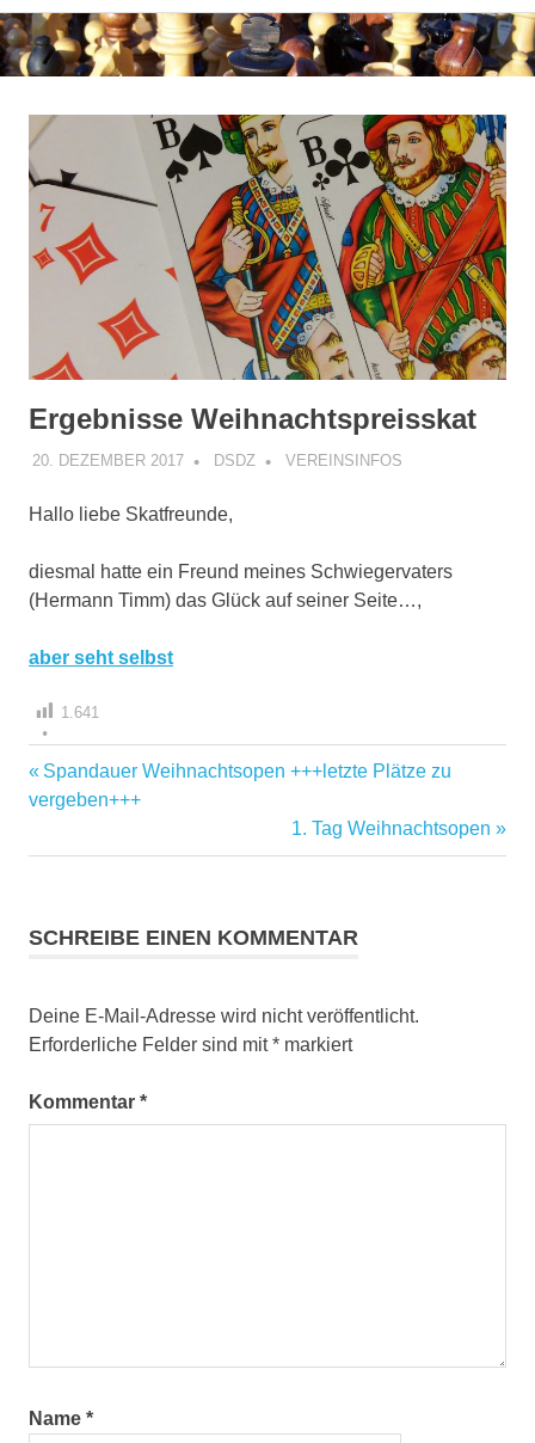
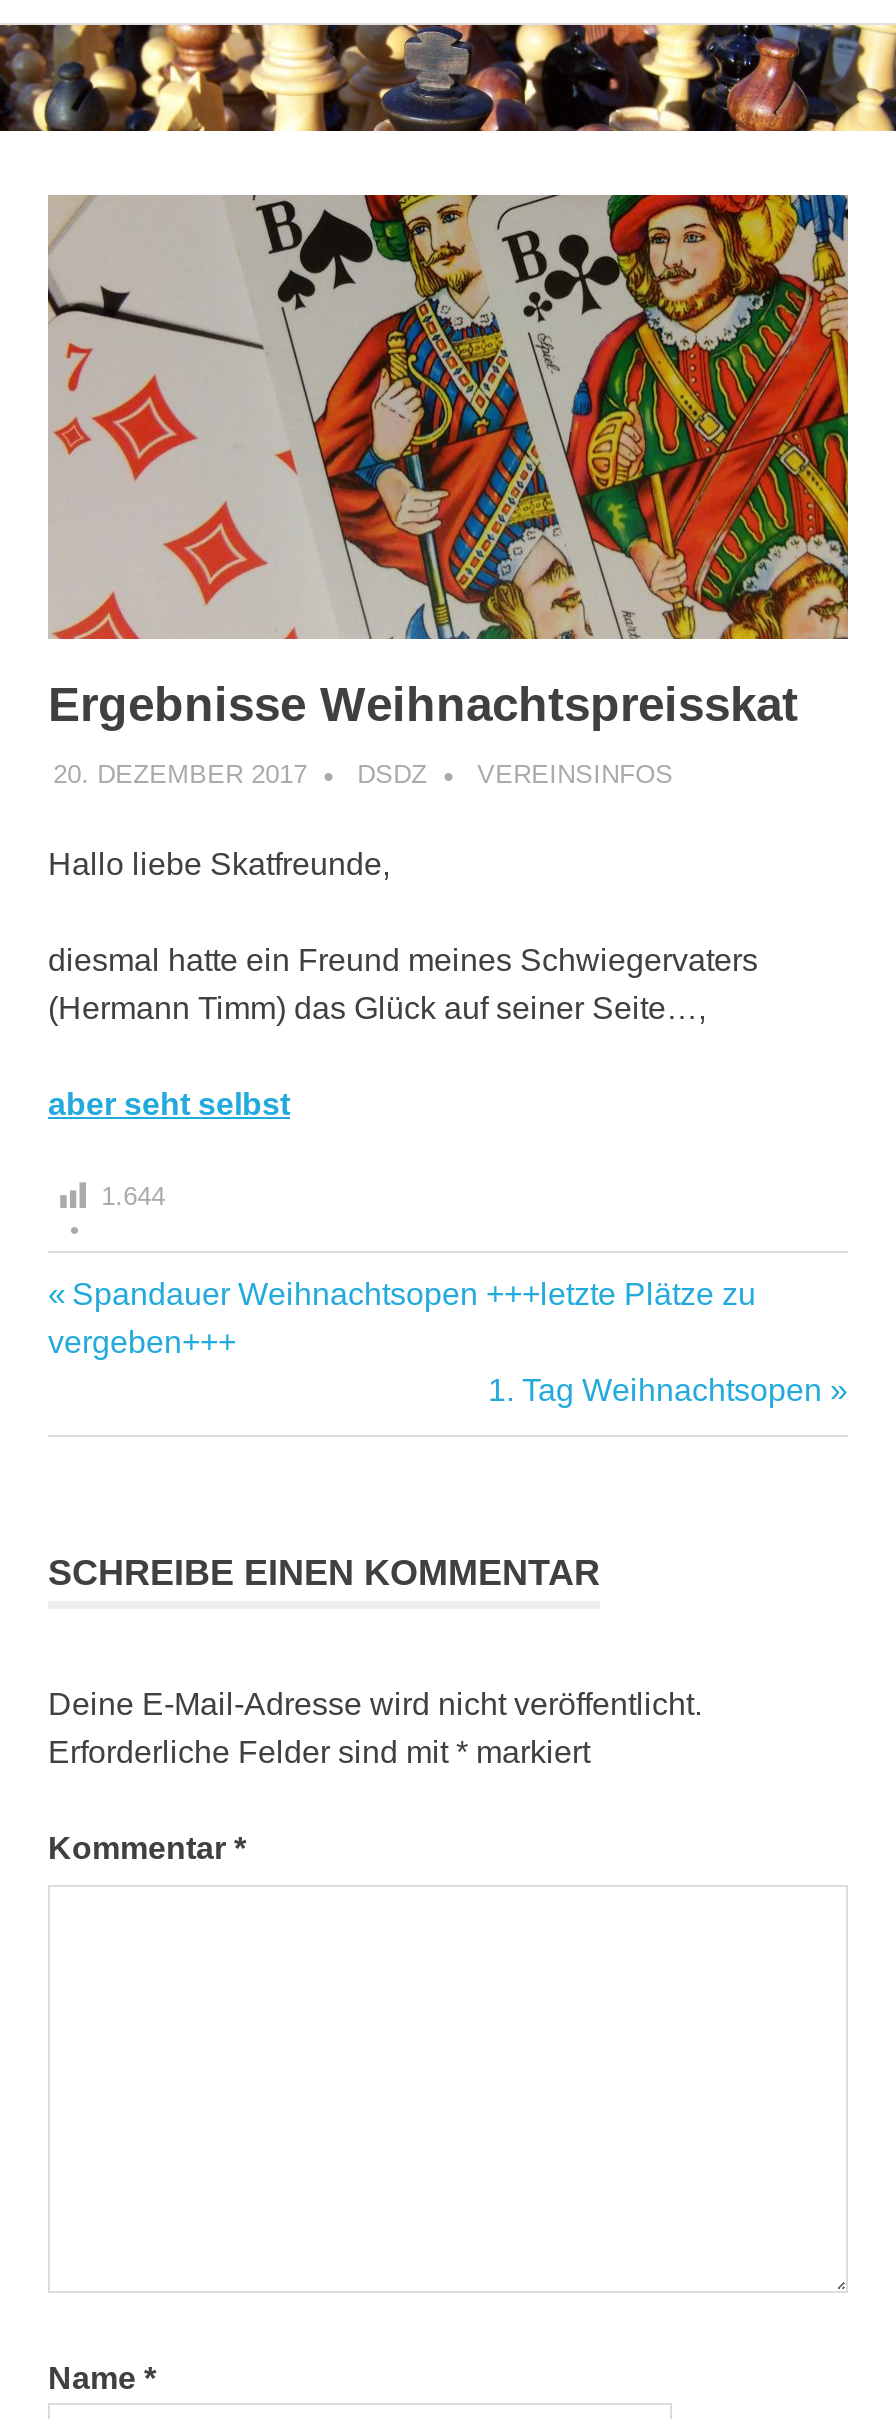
[60,703,99,721] 1.641 -> [101,1181,165,1211] 1.644

